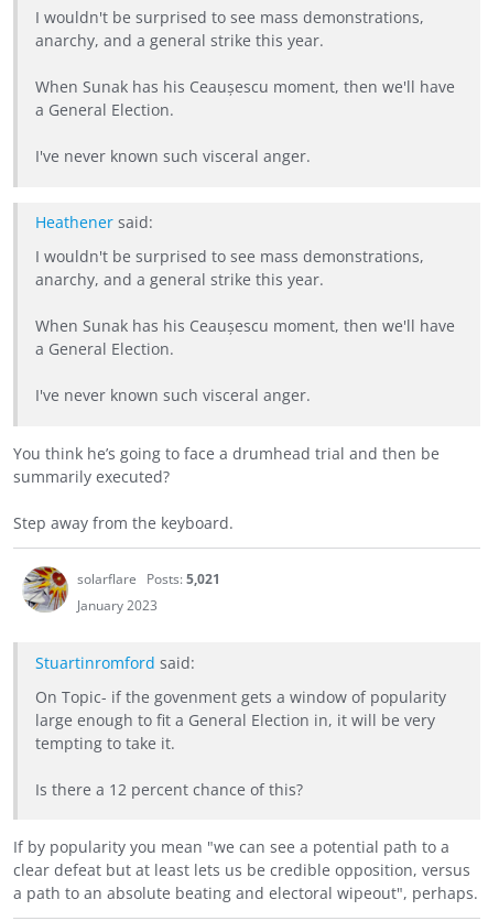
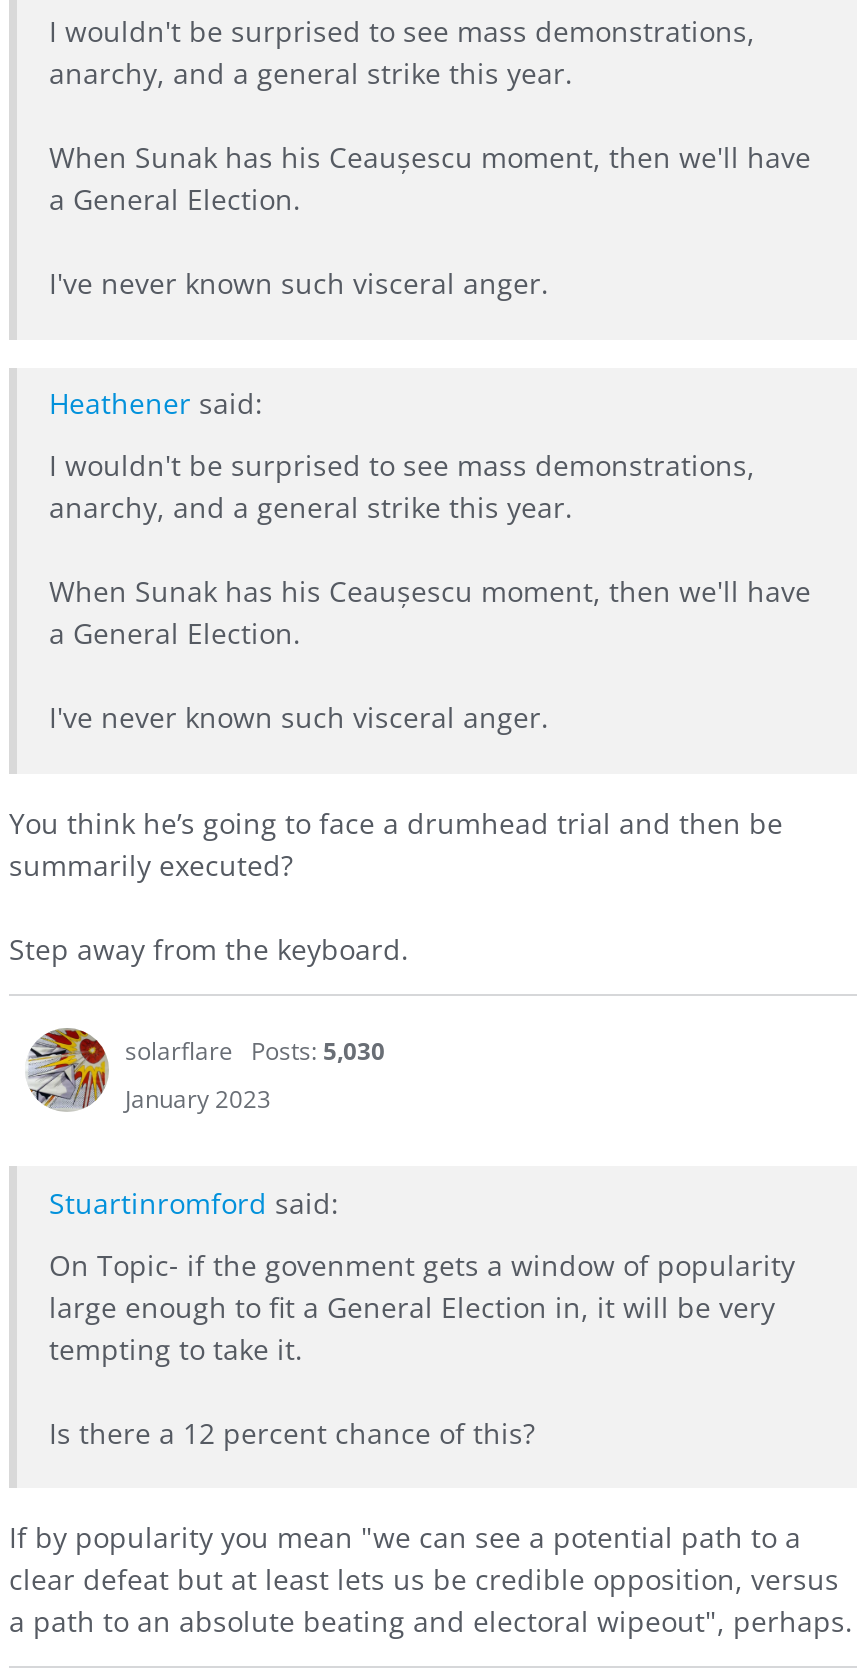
[77,569,220,588] solarflare Posts: 5,021 -> [125,1033,385,1067] solarflare Posts: 5,030

